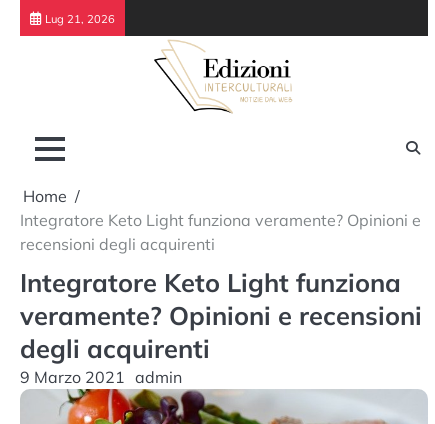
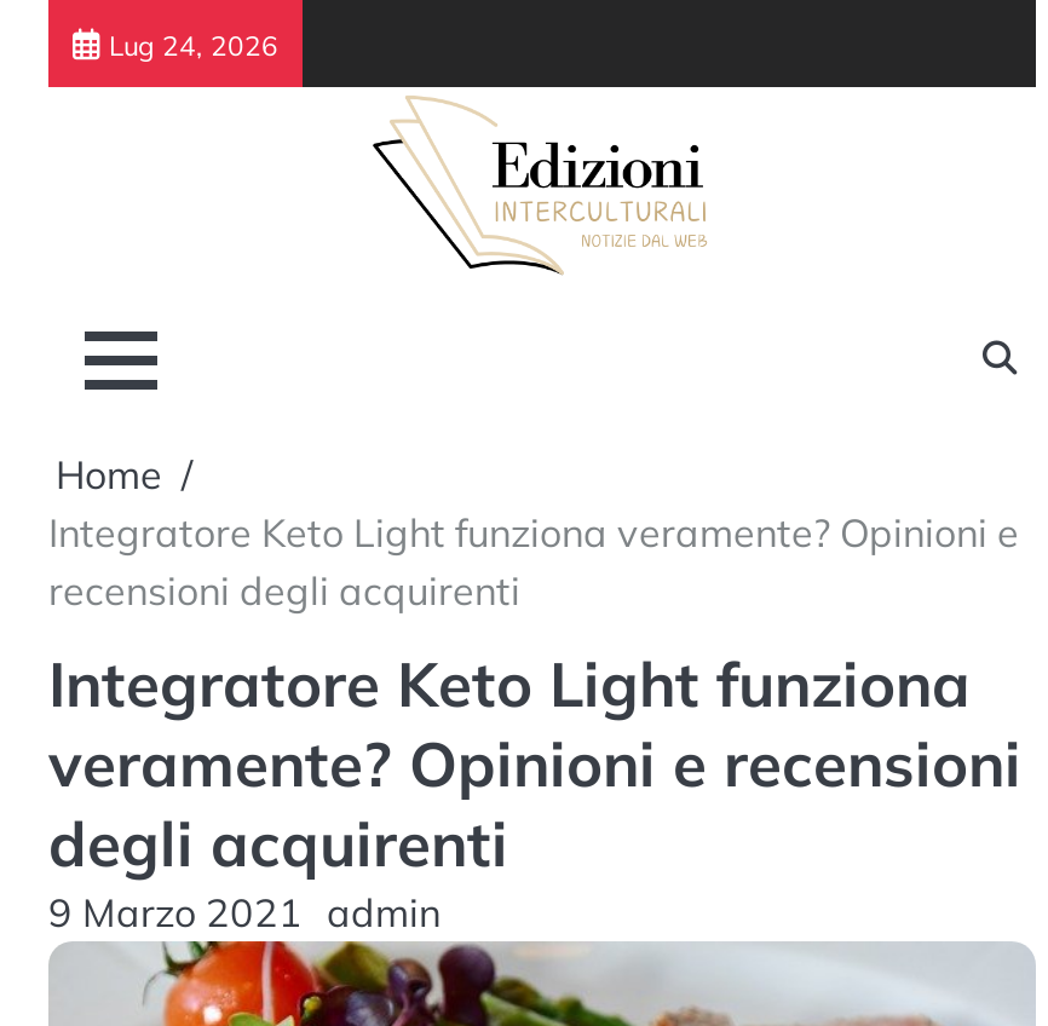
[45,12,115,26] Lug 21, 2026 -> [109,29,278,63] Lug 24, 2026

